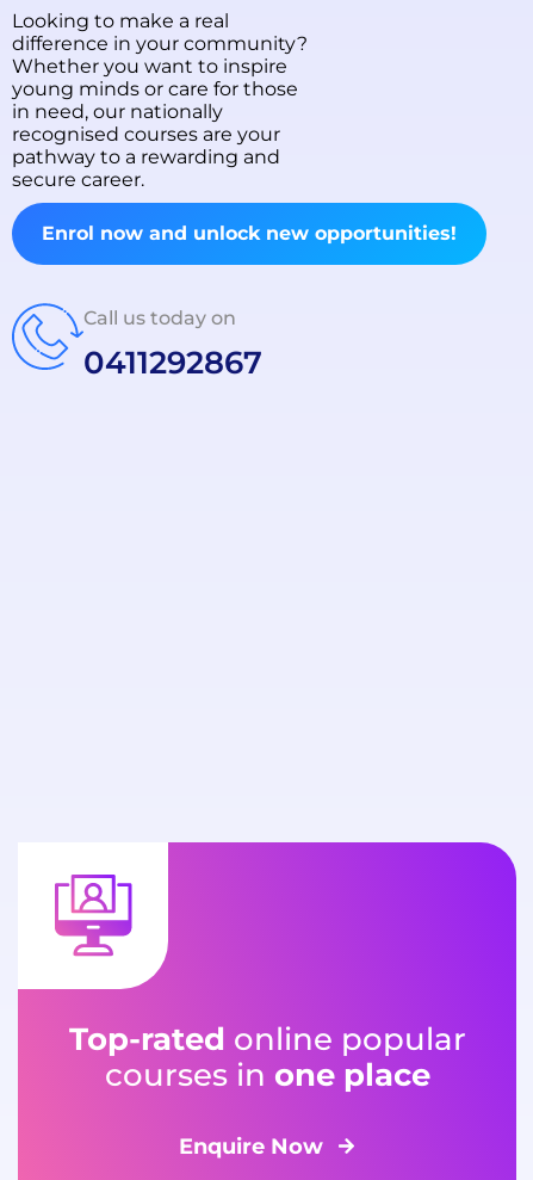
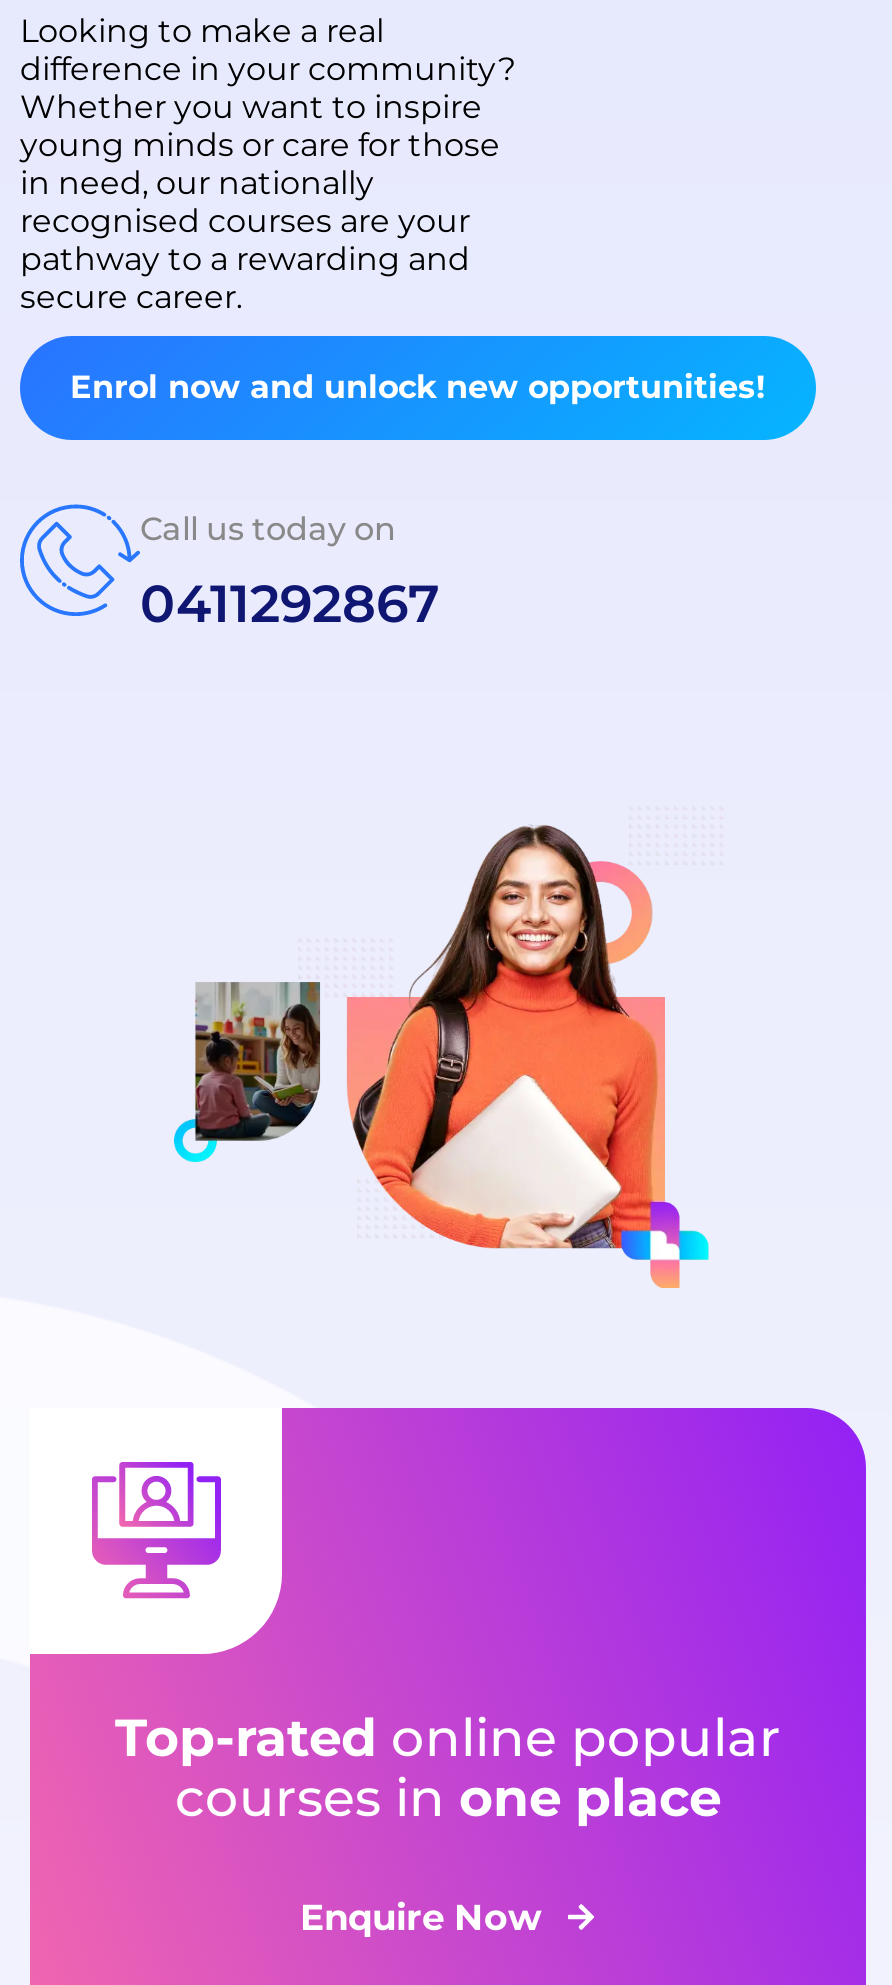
none -> [172,980,322,1164] [image]
none -> [346,824,710,1290] [image]

